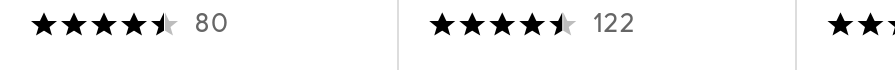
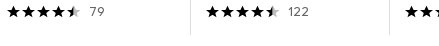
[195,8,230,40] 80 -> [89,4,105,20] 79

